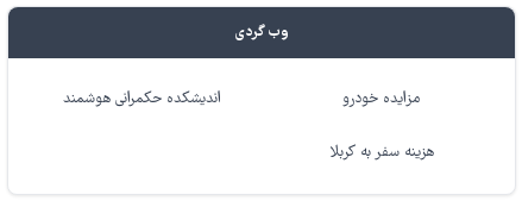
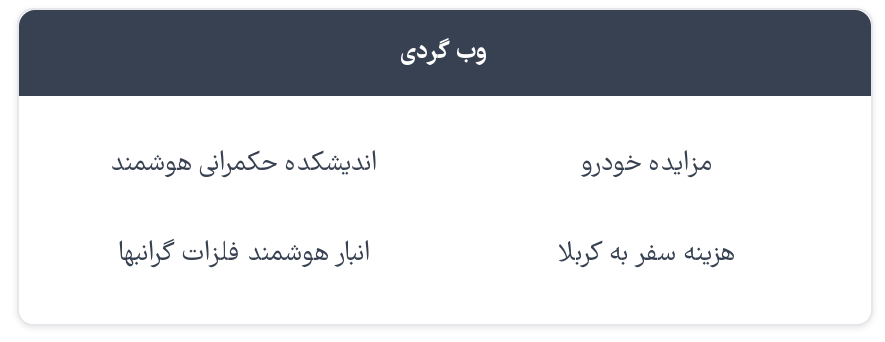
none -> [118,236,370,274] انبار هوشمند فلزات گرانبها

